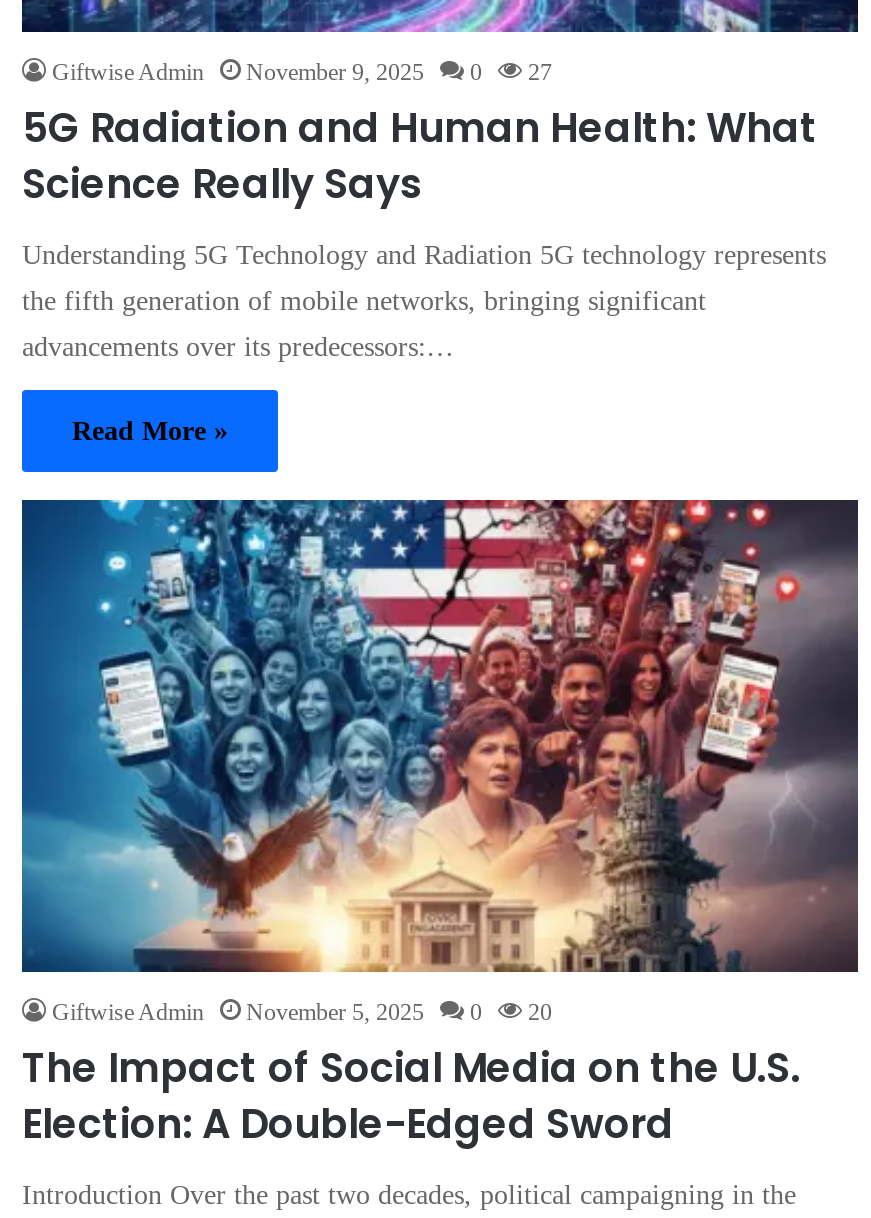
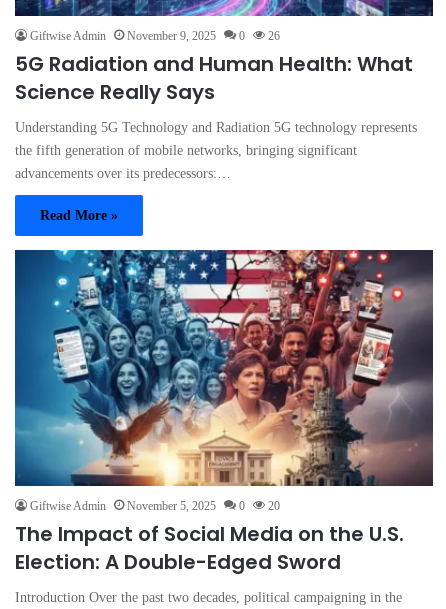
[52,58,552,86] Giftwise Admin November 9, 2025 0 27 -> [30,29,280,43] Giftwise Admin November 9, 2025 0 26

